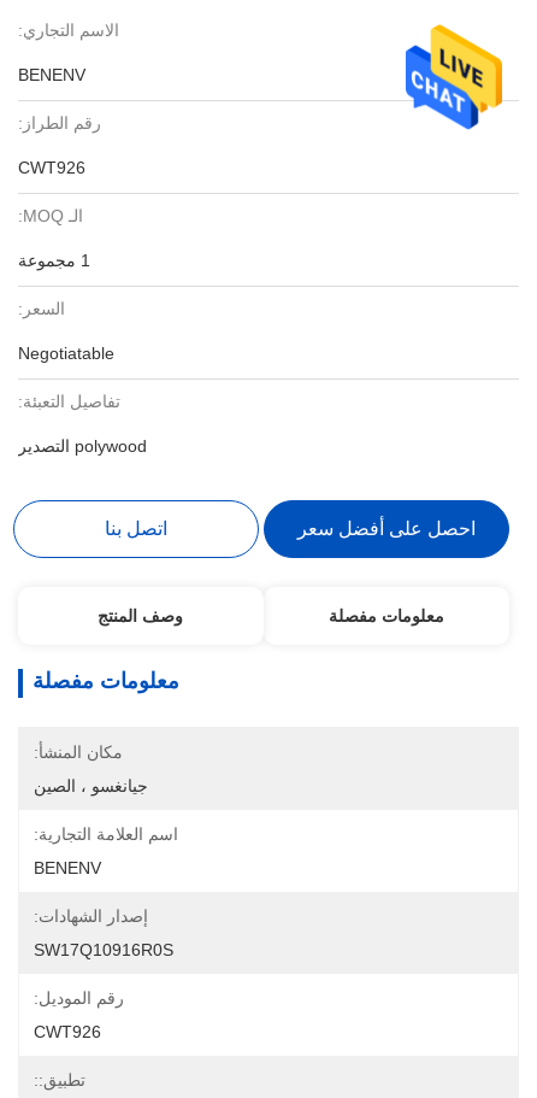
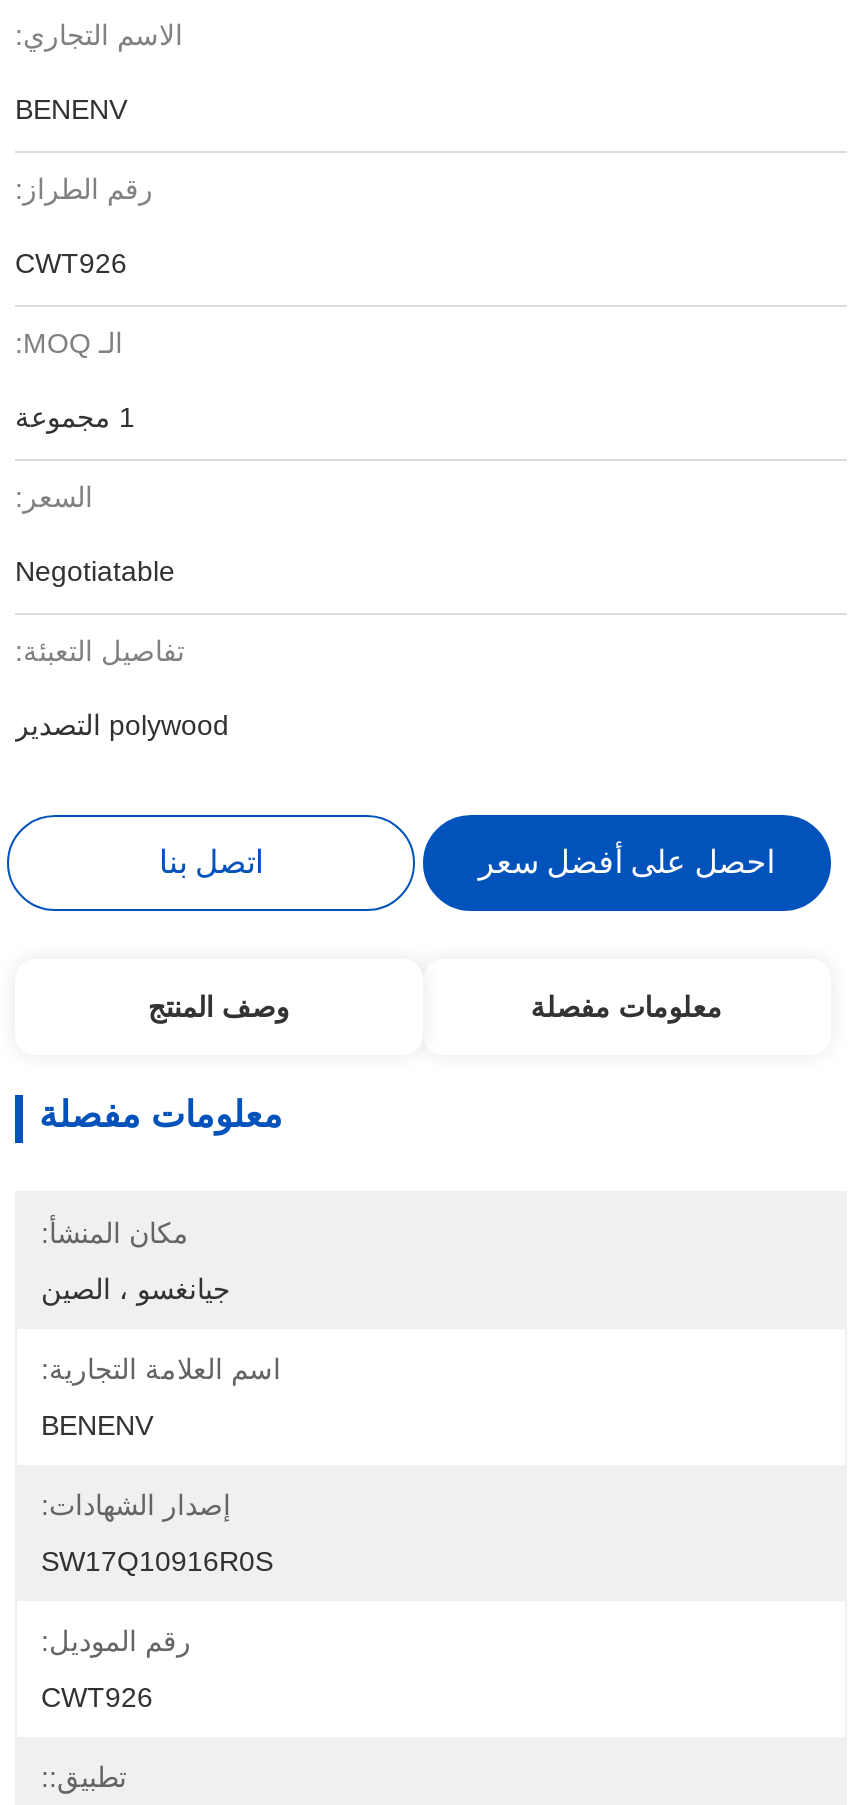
[405,23,503,130] [image] -> none

